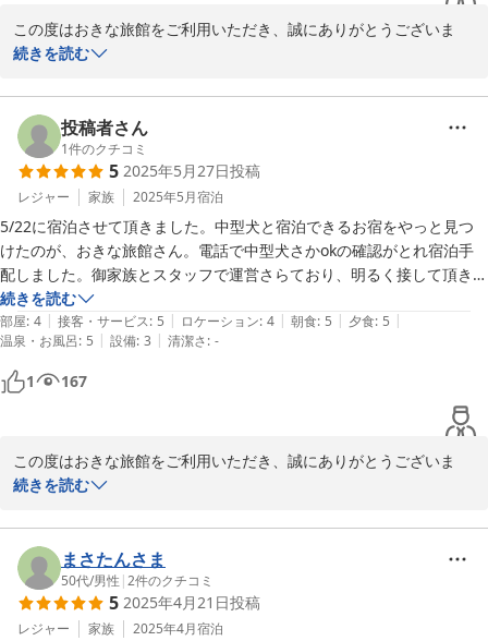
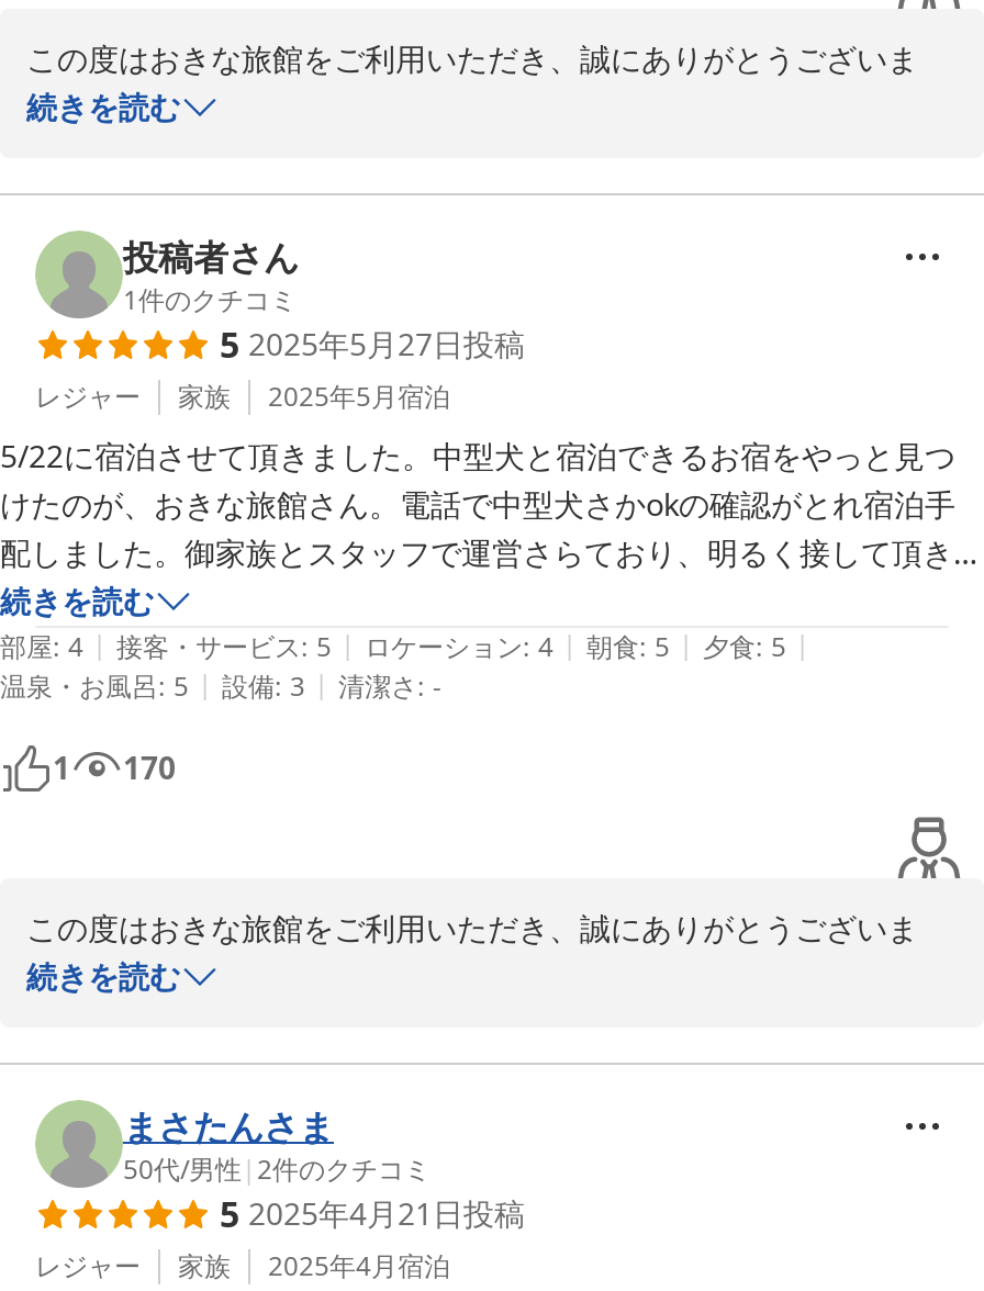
[26,371,87,391] 1 167 -> [53,746,176,788] 1 170

